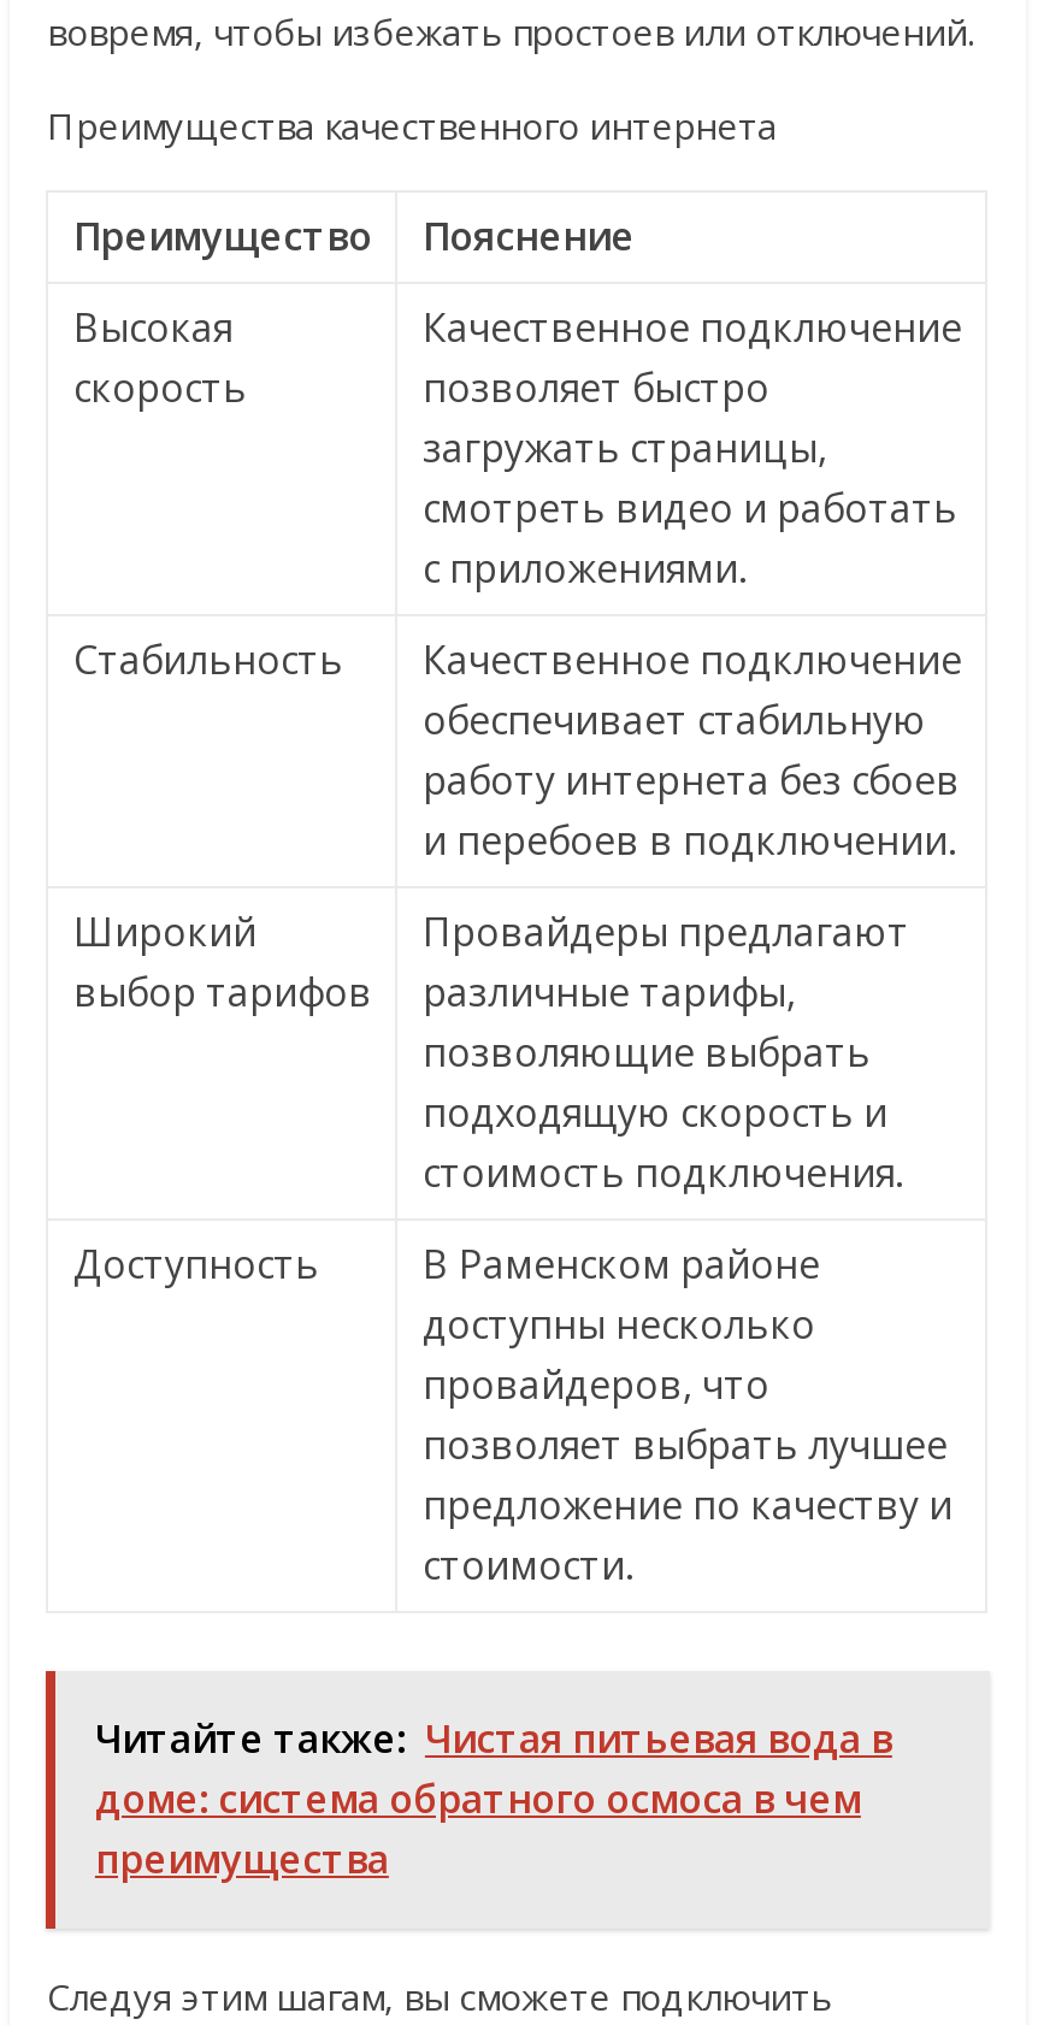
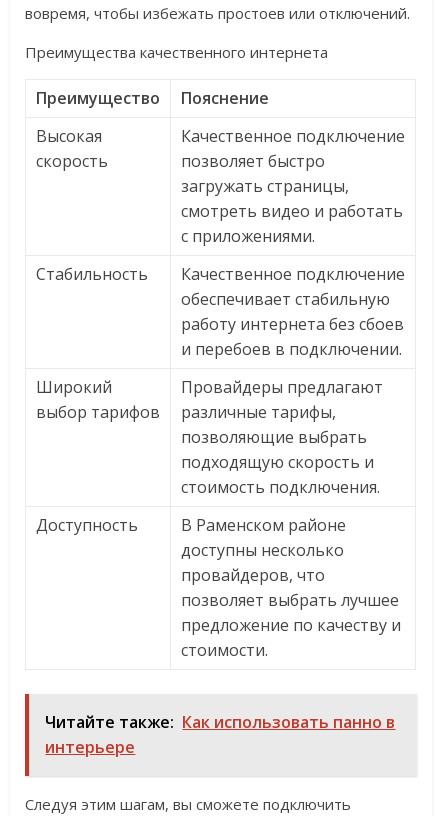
[95,1711,892,1885] Читайте также: Чистая питьевая вода в | доме: система обратного осмоса в чем | преимущества -> [45,711,395,758] Читайте также: Как использовать панно в | интерьере

